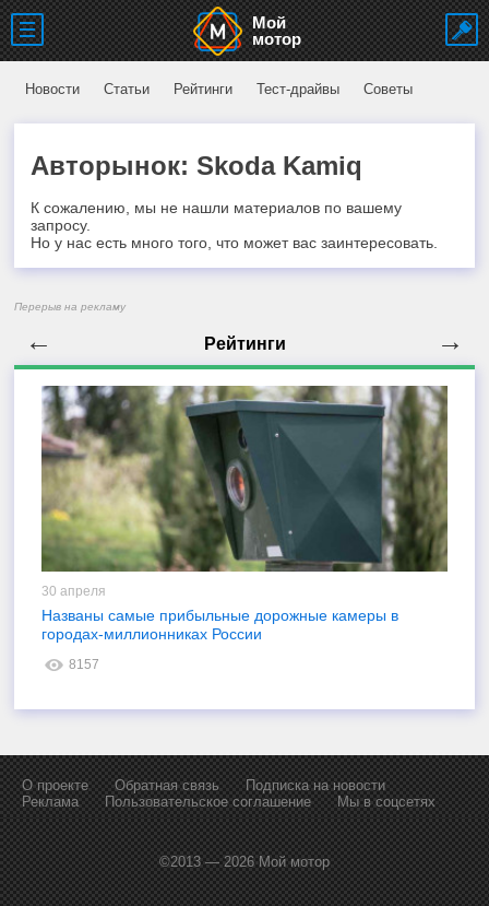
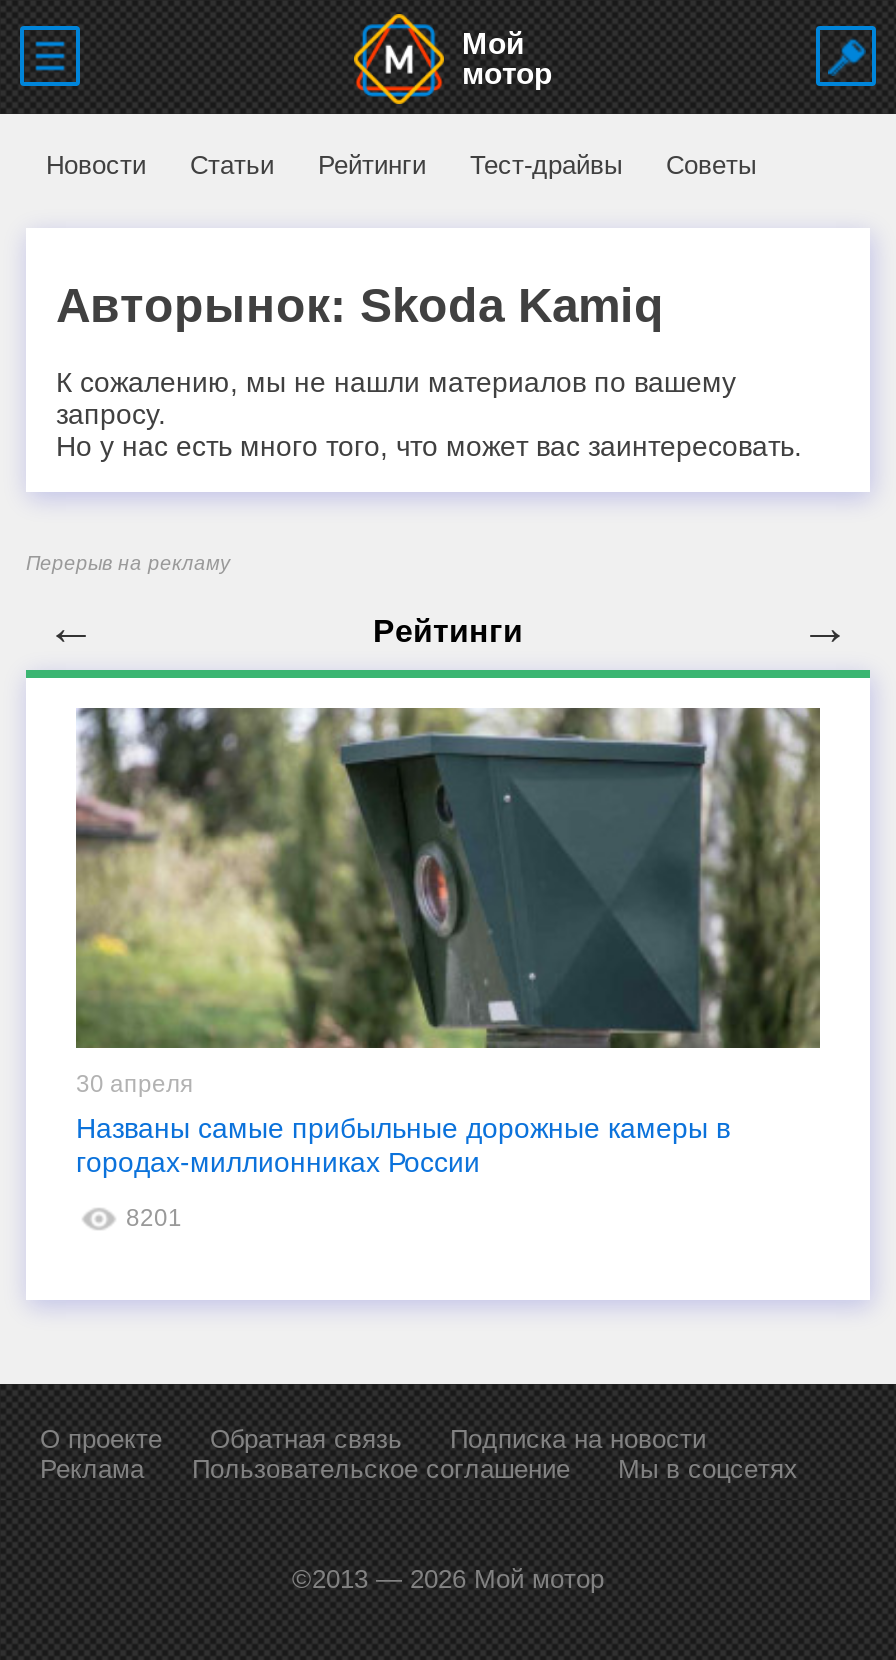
[69,657,99,672] 8157 -> [126,1204,182,1232] 8201

